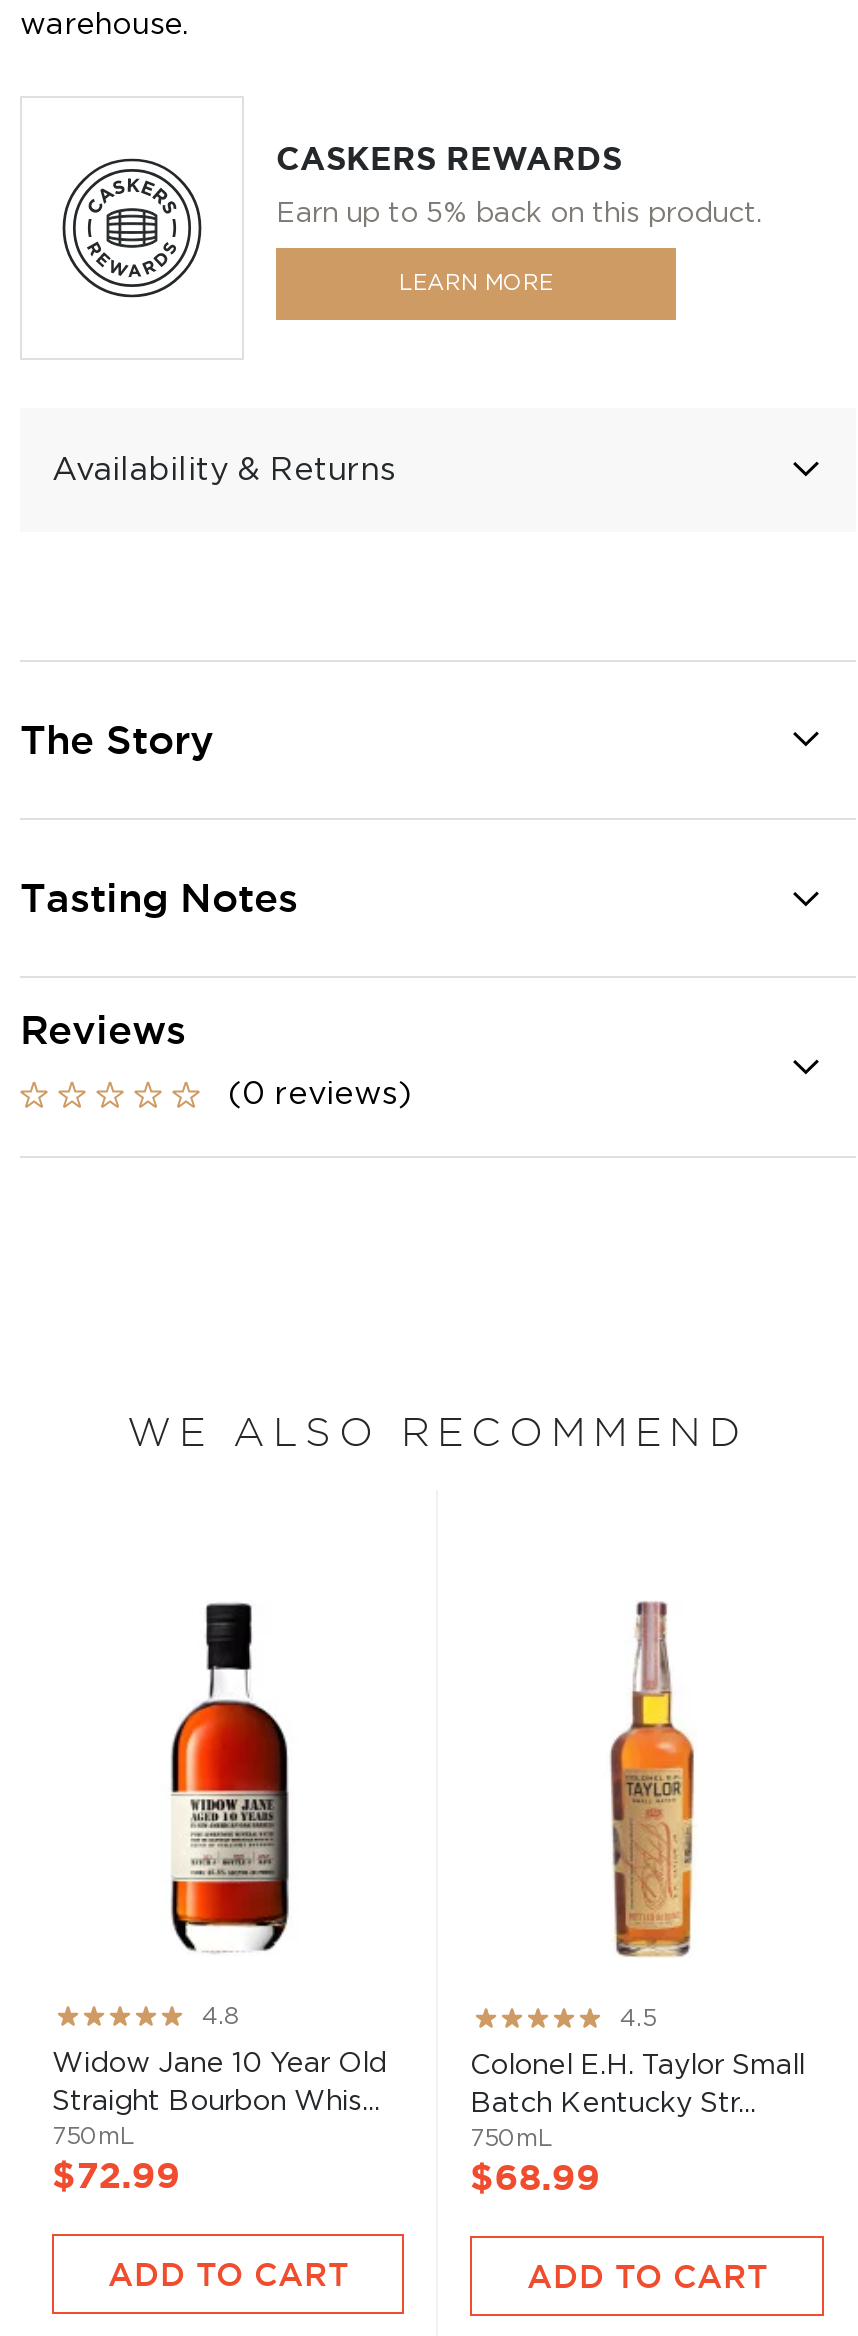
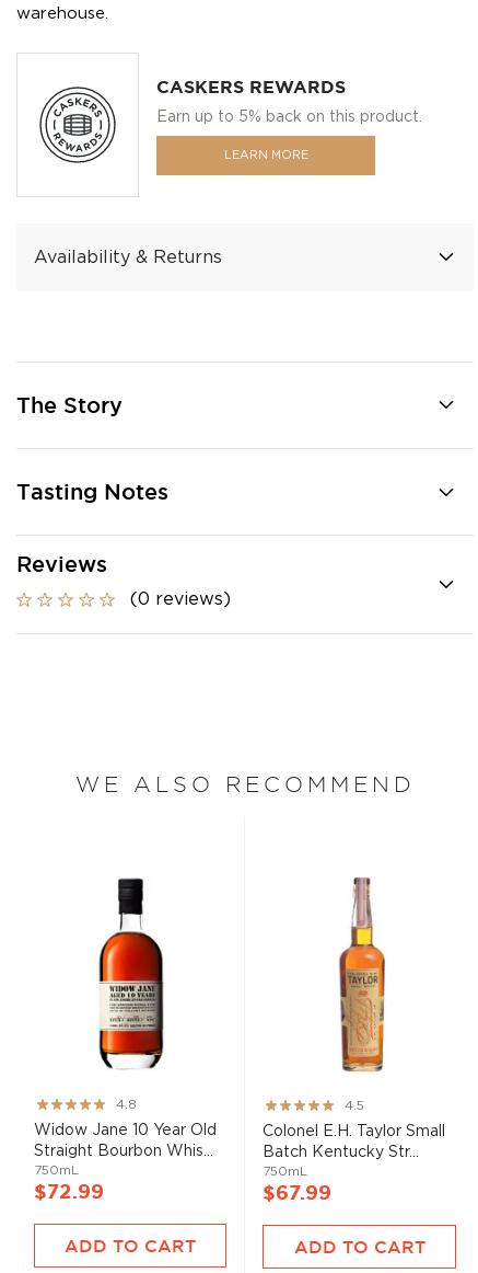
[470,2162,600,2196] $68.99 -> [263,1184,332,1203] $67.99

